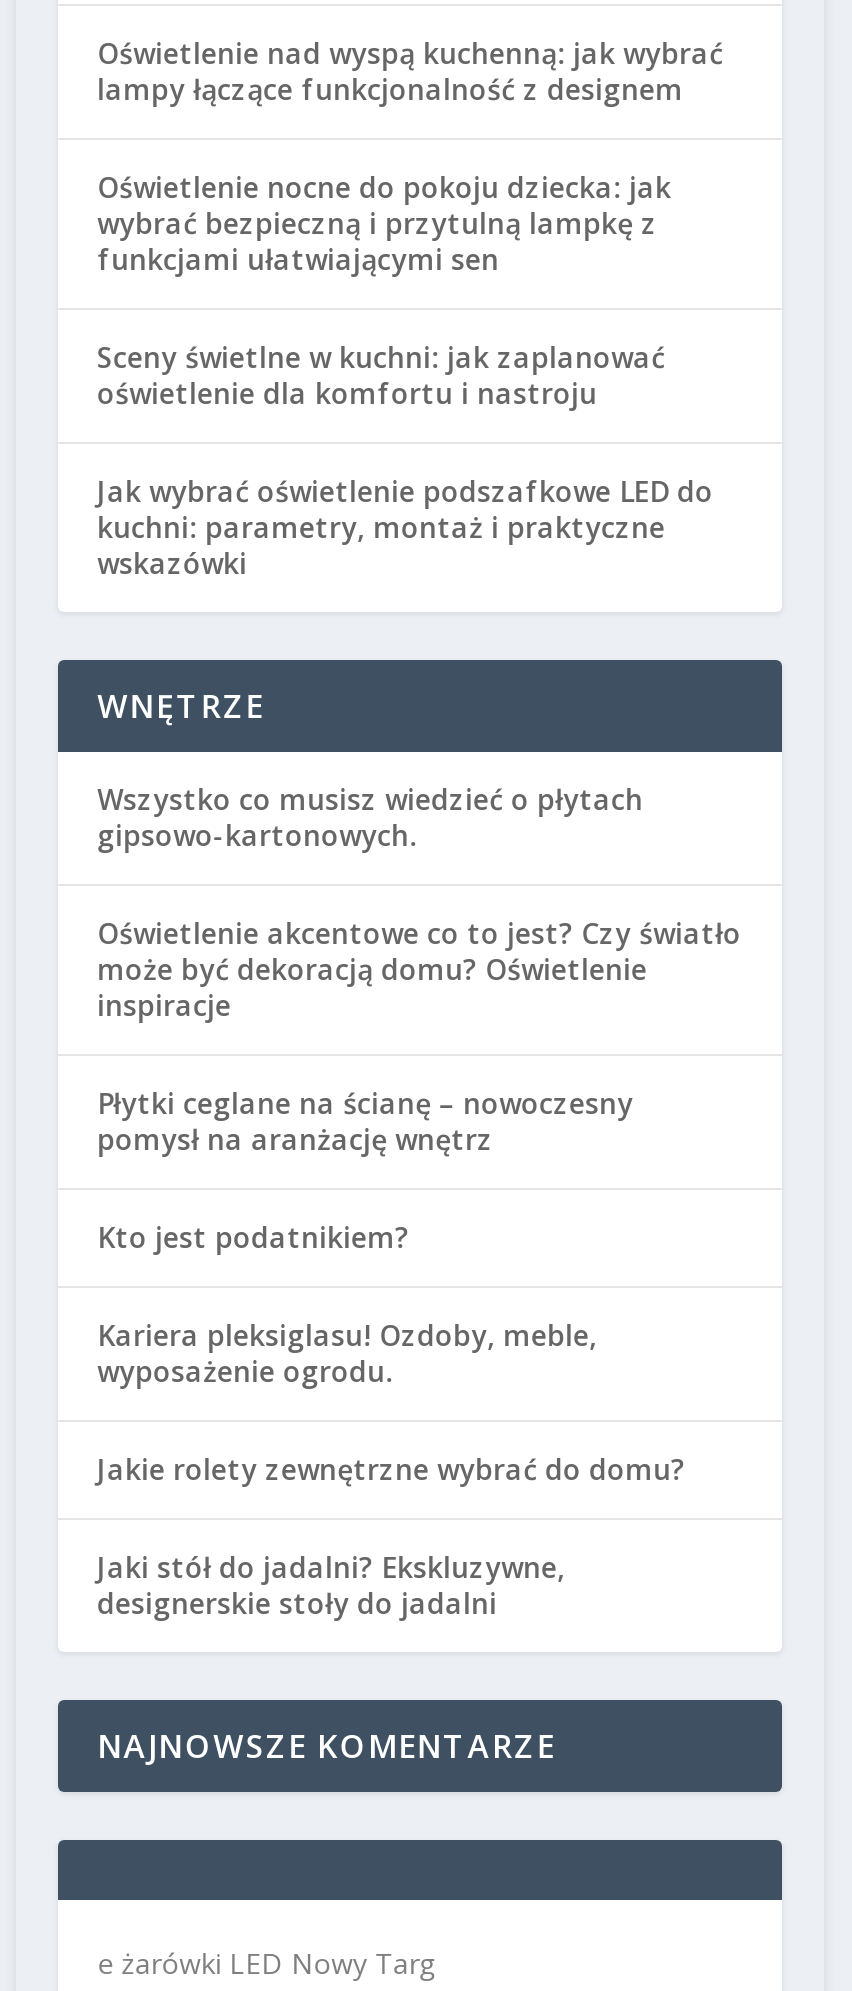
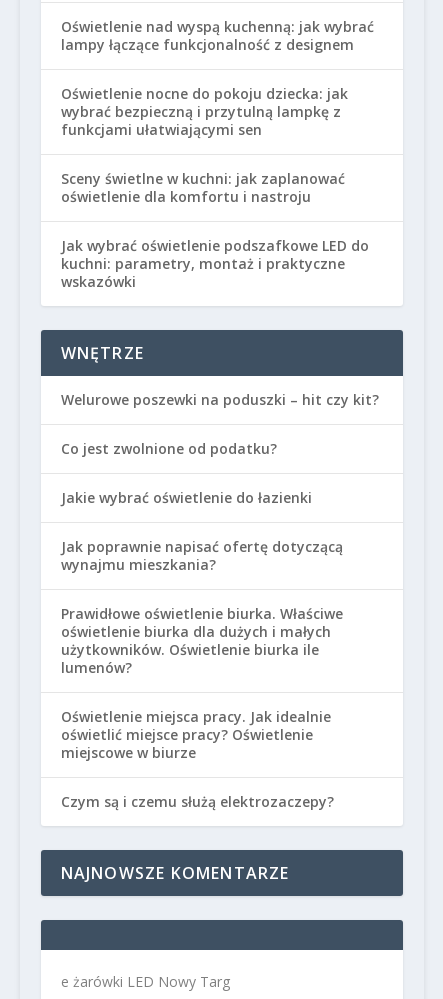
[97,779,643,853] Wszystko co musisz wiedzieć o płytach | gipsowo-kartonowych. -> [61,390,379,409] Welurowe poszewki na poduszki – hit czy kit?
[97,913,741,1023] Oświetlenie akcentowe co to jest? Czy światło | może być dekoracją domu? Oświetlenie | inspiracje -> [61,439,277,458] Co jest zwolnione od podatku?
[97,1083,633,1157] Płytki ceglane na ścianę – nowoczesny | pomysł na aranżację wnętrz -> [61,488,312,507] Jakie wybrać oświetlenie do łazienki
[97,1217,409,1255] Kto jest podatnikiem? -> [61,537,343,574] Jak poprawnie napisać ofertę dotyczącą | wynajmu mieszkania?
[97,1315,597,1389] Kariera pleksiglasu! Ozdoby, meble, | wyposażenie ogrodu. -> [61,604,343,677] Prawidłowe oświetlenie biurka. Właściwe | oświetlenie biurka dla dużych i małych | użytkowników. Oświetlenie biurka ile | lumenów?
[97,1449,685,1487] Jakie rolety zewnętrzne wybrać do domu? -> [61,707,331,762] Oświetlenie miejsca pracy. Jak idealnie | oświetlić miejsce pracy? Oświetlenie | miejscowe w biurze
[97,1547,565,1621] Jaki stół do jadalni? Ekskluzywne, | designerskie stoły do jadalni -> [61,792,334,811] Czym są i czemu służą elektrozaczepy?

